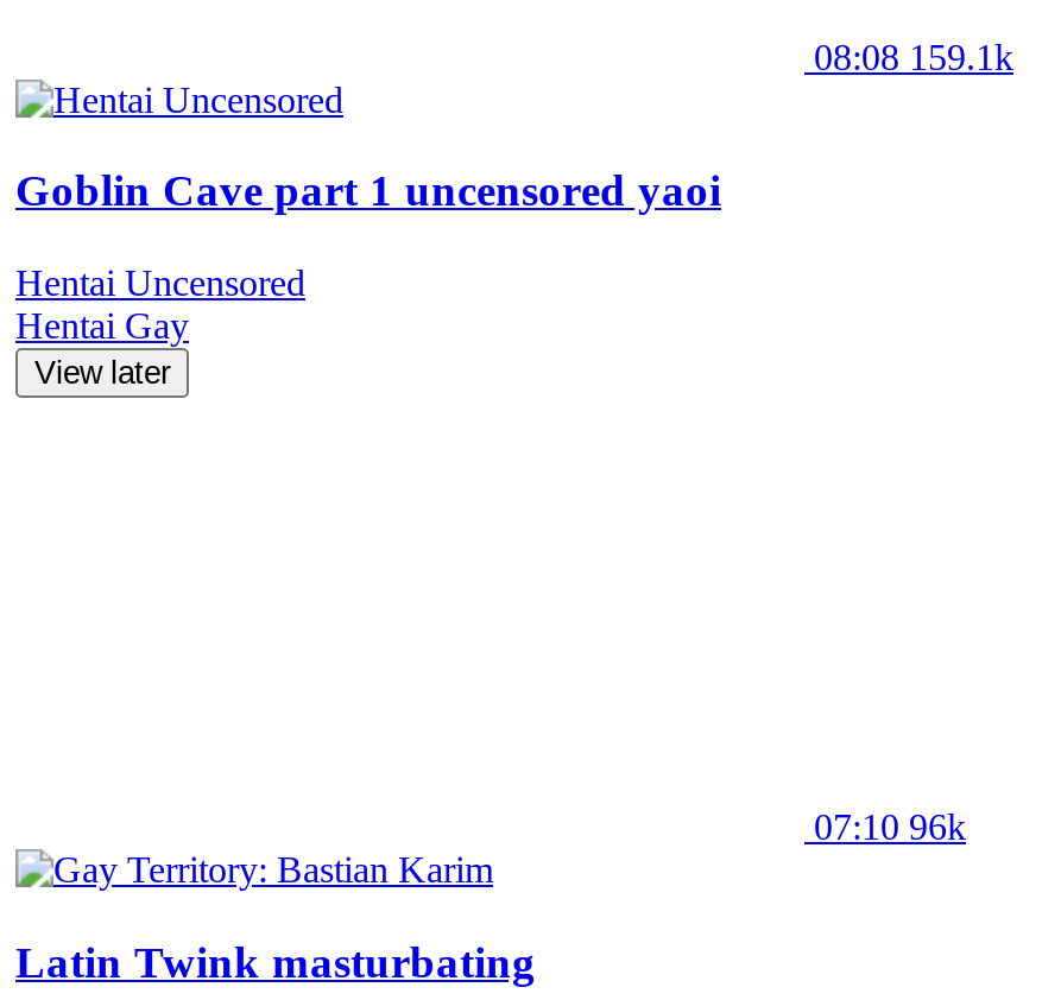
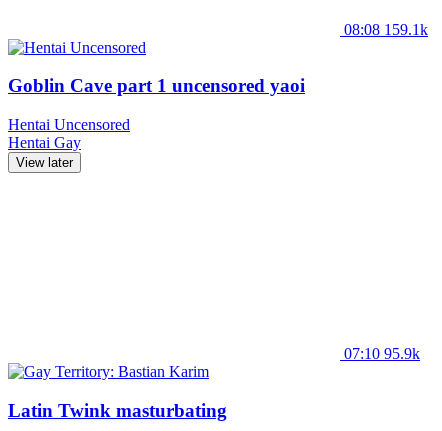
[814,806,966,847] 07:10 96k -> [344,345,420,362] 07:10 95.9k

